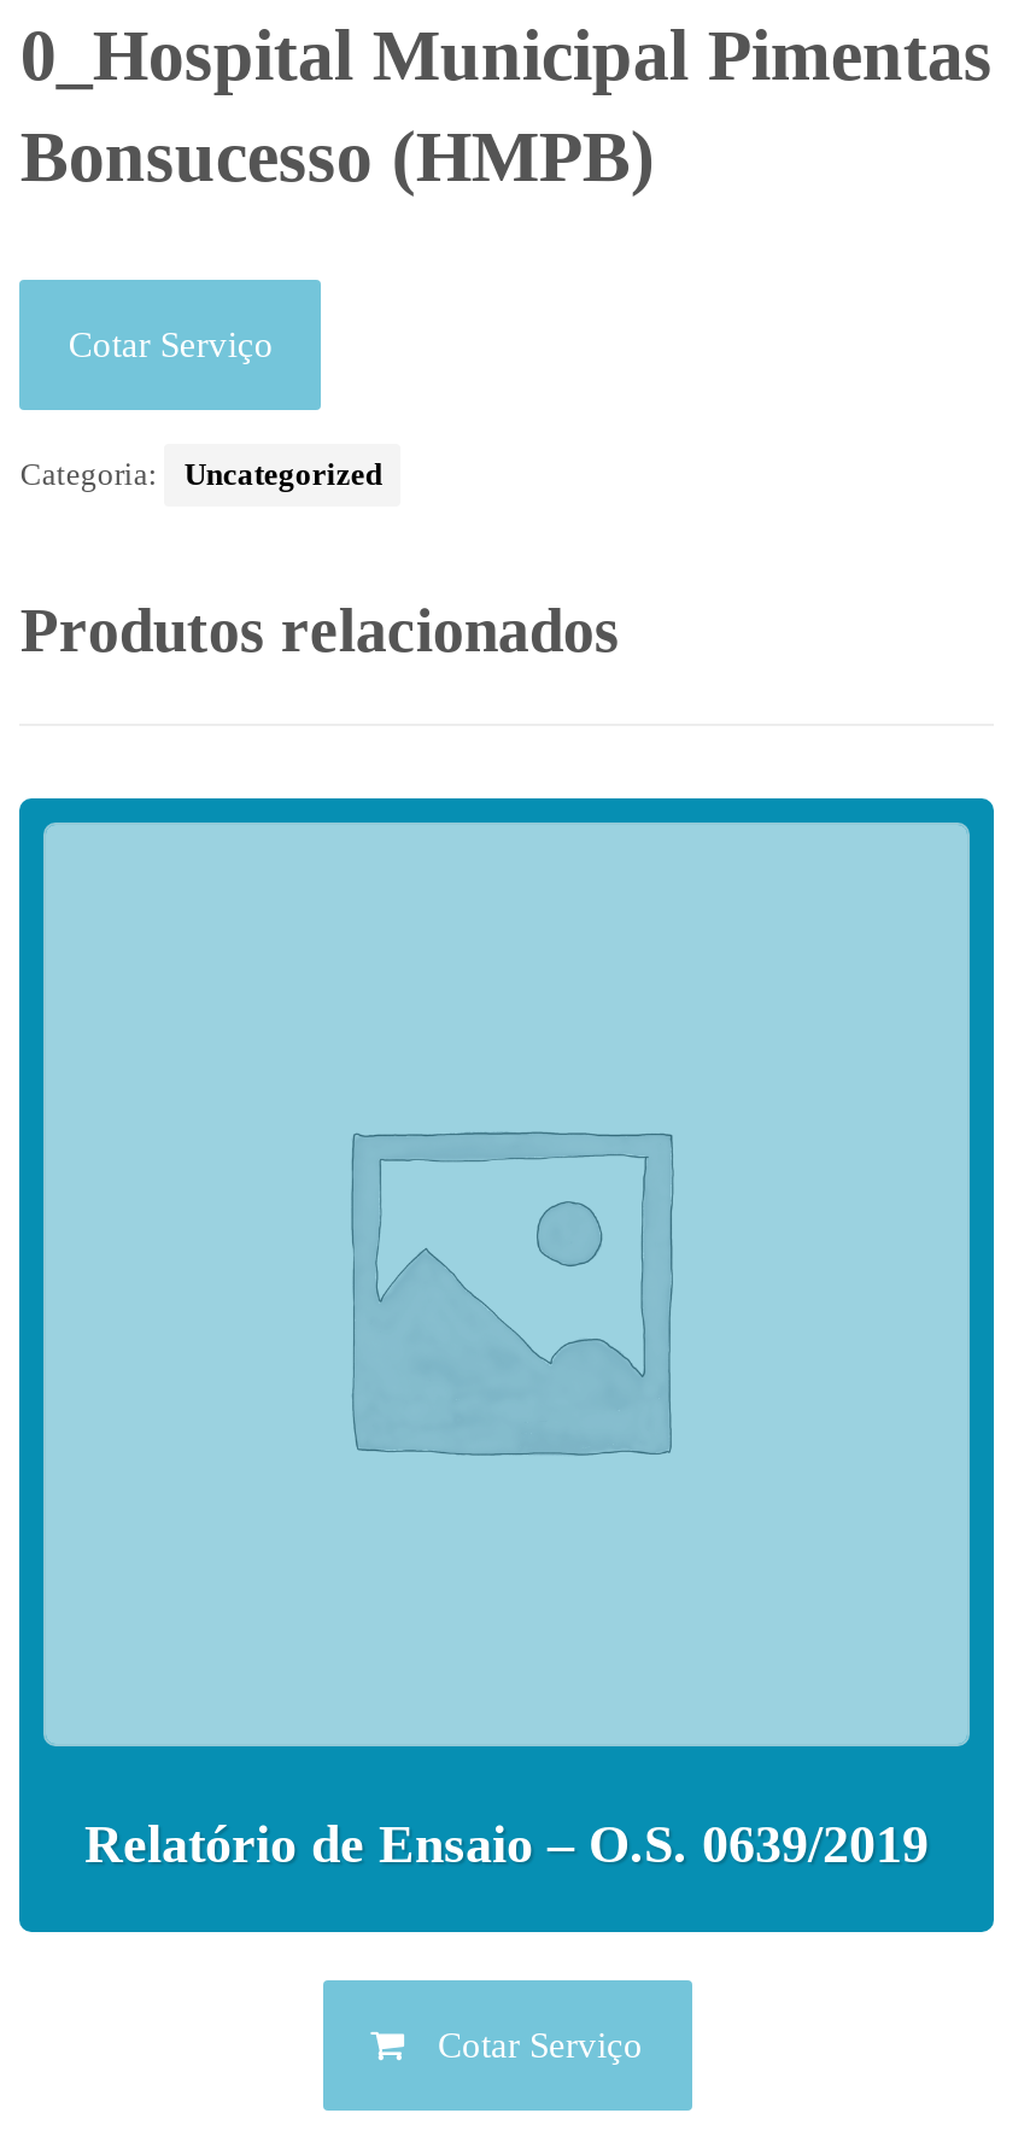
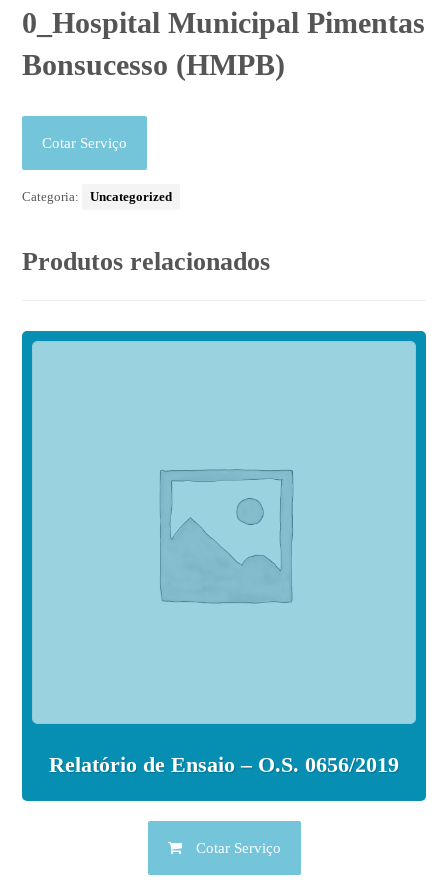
[84,1815,929,1875] Relatório de Ensaio – O.S. 0639/2019 -> [49,752,399,777] Relatório de Ensaio – O.S. 0656/2019

